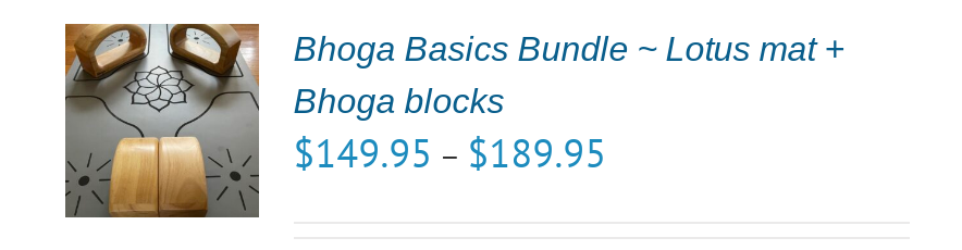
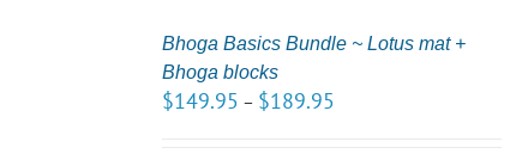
[63,22,261,220] [image] -> none

